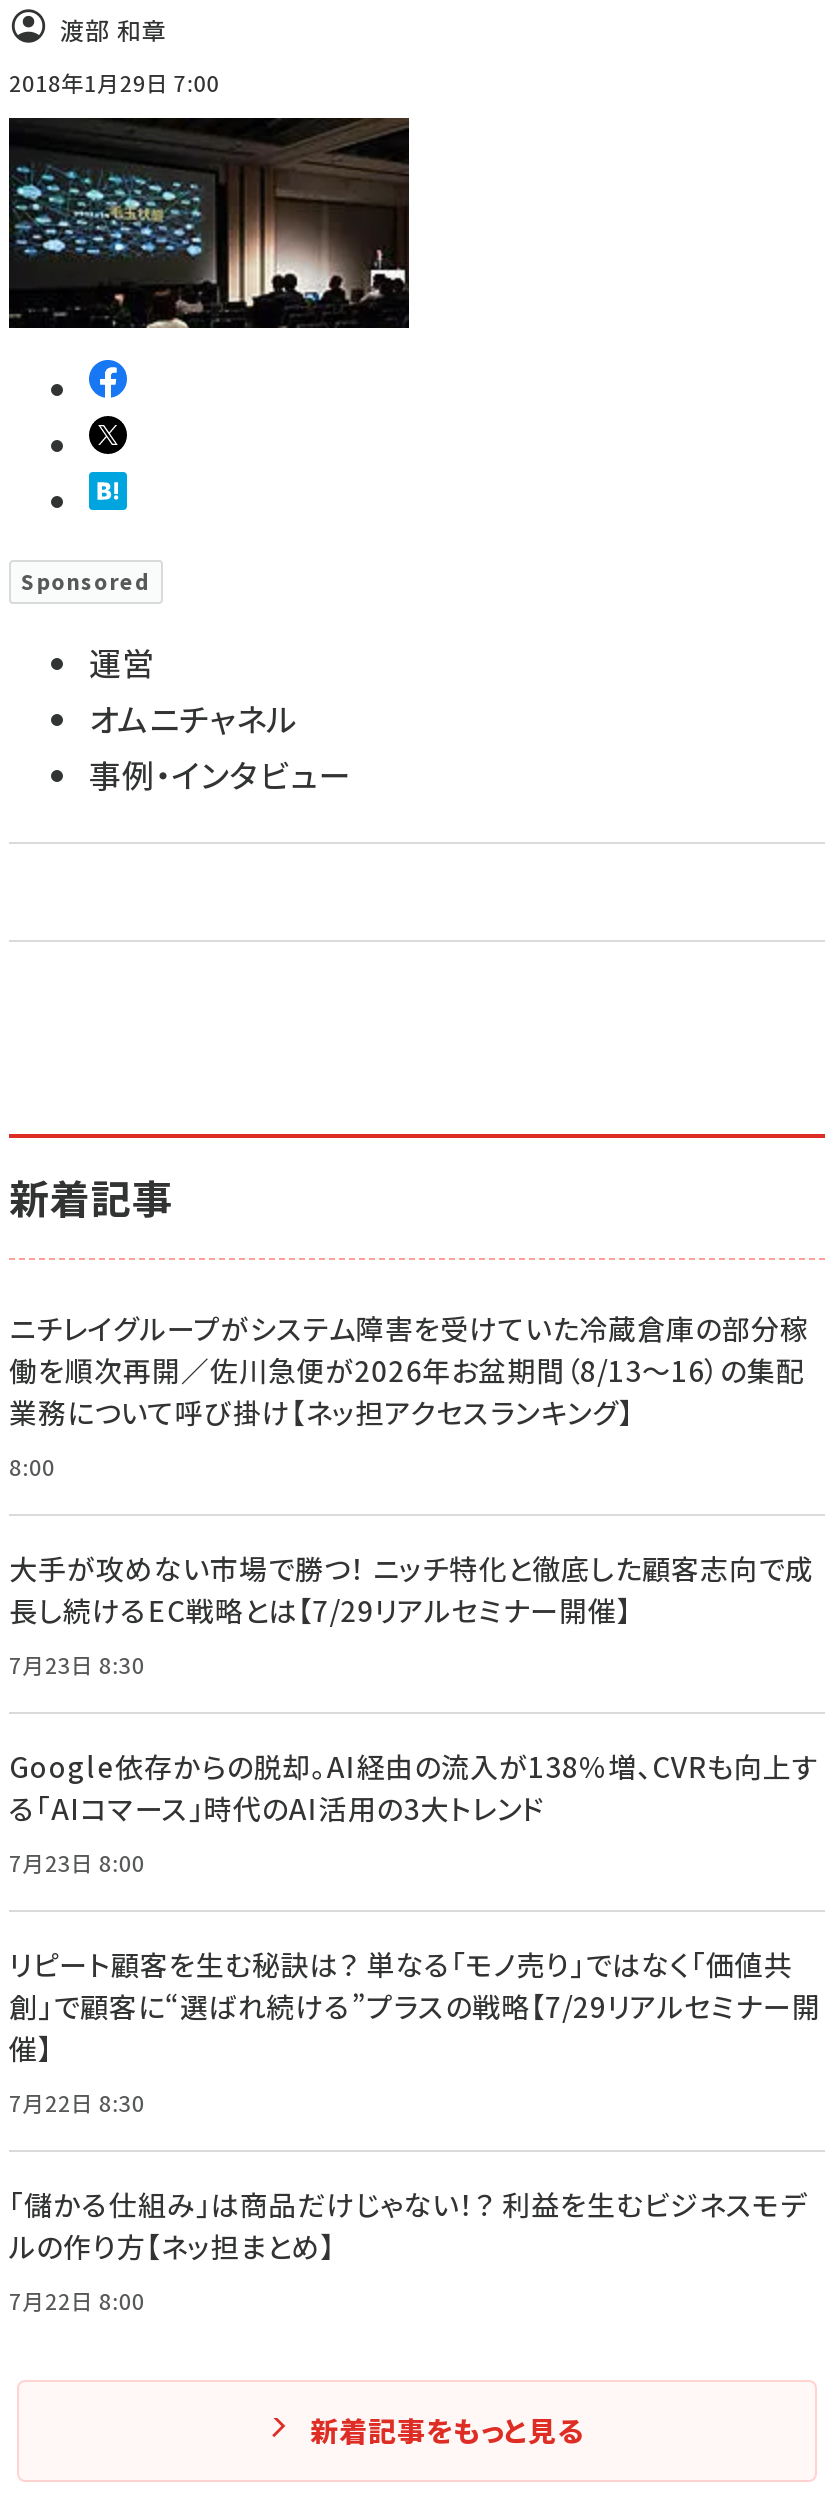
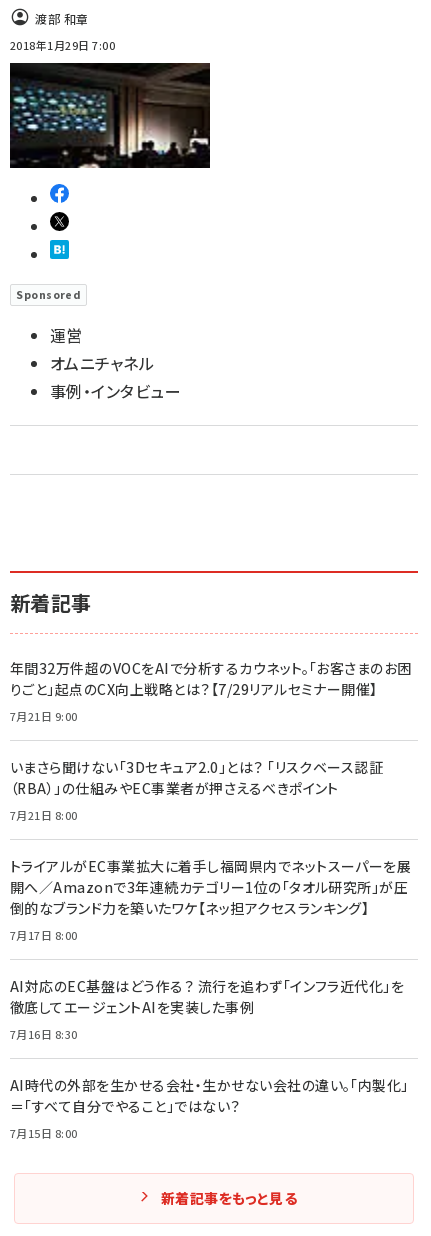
[9,1308,809,1482] ニチレイグループがシステム障害を受けていた冷蔵倉庫の部分稼 | 働を順次再開／佐川急便が2026年お盆期間（8/13～16）の集配 | 業務について呼び掛け【ネッ担アクセスランキング】 | 8:00 -> [10,658,412,724] 年間32万件超のVOCをAIで分析するカウネット。「お客さまのお困 | りごと」起点のCX向上戦略とは？【7/29リアルセミナー開催】 | 7月21日 9:00
[9,1548,814,1680] 大手が攻めない市場で勝つ！ ニッチ特化と徹底した顧客志向で成 | 長し続けるEC戦略とは【7/29リアルセミナー開催】 | 7月23日 8:30 -> [10,757,383,823] いまさら聞けない「3Dセキュア2.0」とは？ 「リスクベース認証 | （RBA）」の仕組みやEC事業者が押さえるべきポイント | 7月21日 8:00
[9,1746,819,1878] Google依存からの脱却。AI経由の流入が138%増、CVRも向上す | る「AIコマース」時代のAI活用の3大トレンド | 7月23日 8:00 -> [10,856,411,943] トライアルがEC事業拡大に着手し福岡県内でネットスーパーを展 | 開へ／Amazonで3年連続カテゴリー1位の「タオル研究所」が圧 | 倒的なブランド力を築いたワケ【ネッ担アクセスランキング】 | 7月17日 8:00
[9,1944,821,2118] リピート顧客を生む秘訣は？ 単なる「モノ売り」ではなく「価値共 | 創」で顧客に“選ばれ続ける”プラスの戦略【7/29リアルセミナー開 | 催】 | 7月22日 8:30 -> [10,976,404,1042] AI対応のEC基盤はどう作る？ 流行を追わず「インフラ近代化」を | 徹底してエージェントAIを実装した事例 | 7月16日 8:30
[9,2184,807,2316] 「儲かる仕組み」は商品だけじゃない！？ 利益を生むビジネスモデ | ルの作り方【ネッ担まとめ】 | 7月22日 8:00 -> [10,1075,409,1141] AI時代の外部を生かせる会社・生かせない会社の違い。「内製化」 | ＝「すべて自分でやること」ではない？ | 7月15日 8:00

